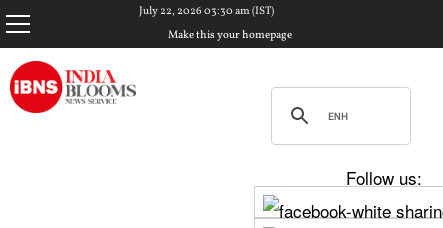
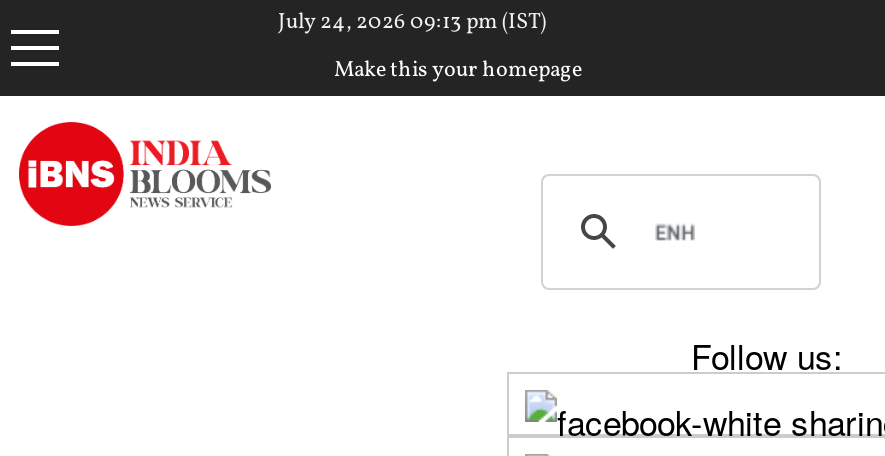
[139,4,274,19] July 22, 2026 03:30 am (IST) -> [278,8,546,38] July 24, 2026 09:13 pm (IST)

